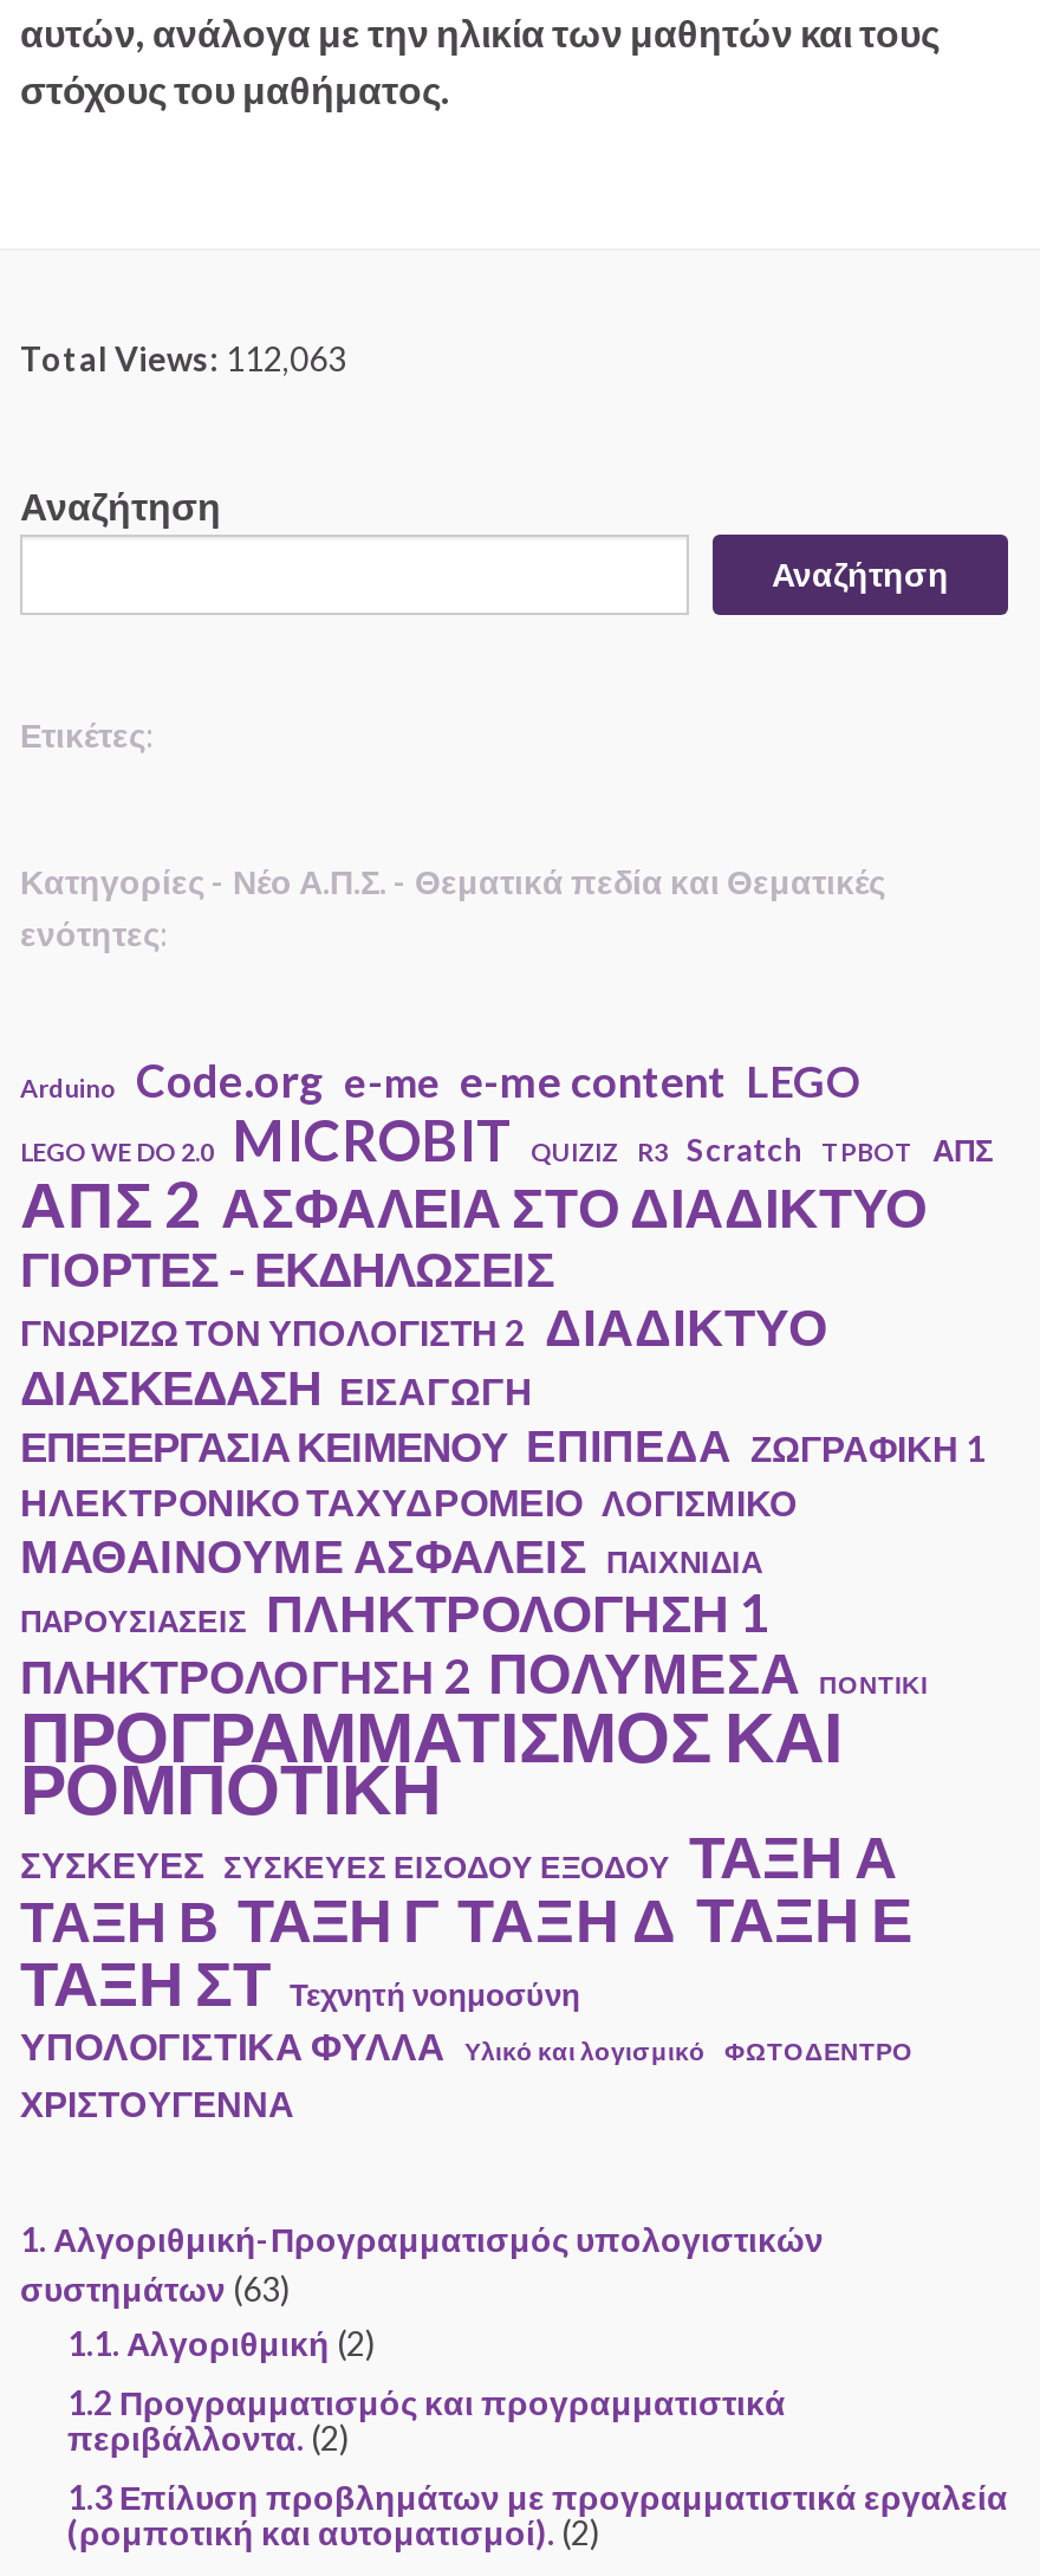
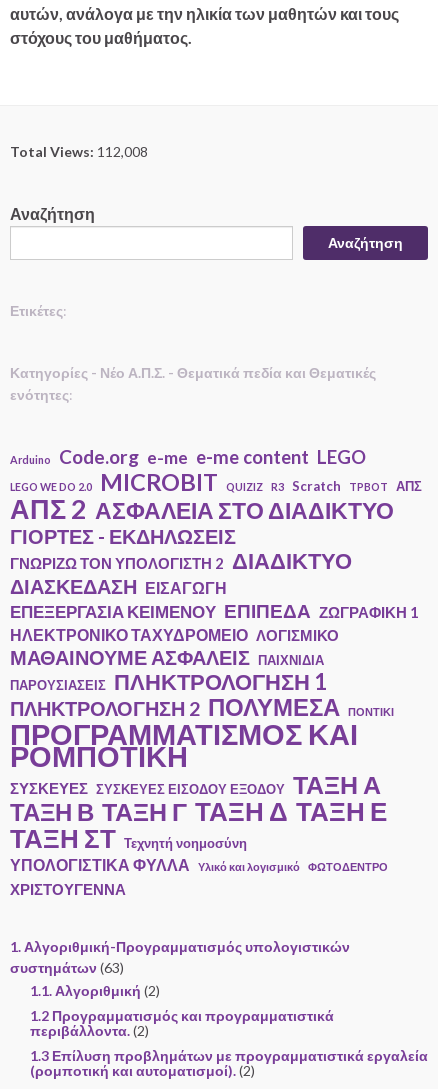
[20,338,346,378] Total Views: 112,063 -> [10,143,148,160] Total Views: 112,008

